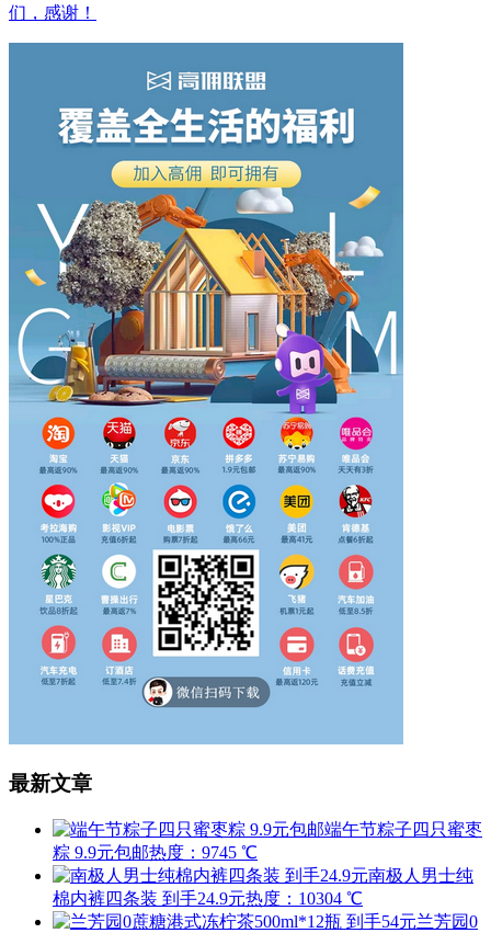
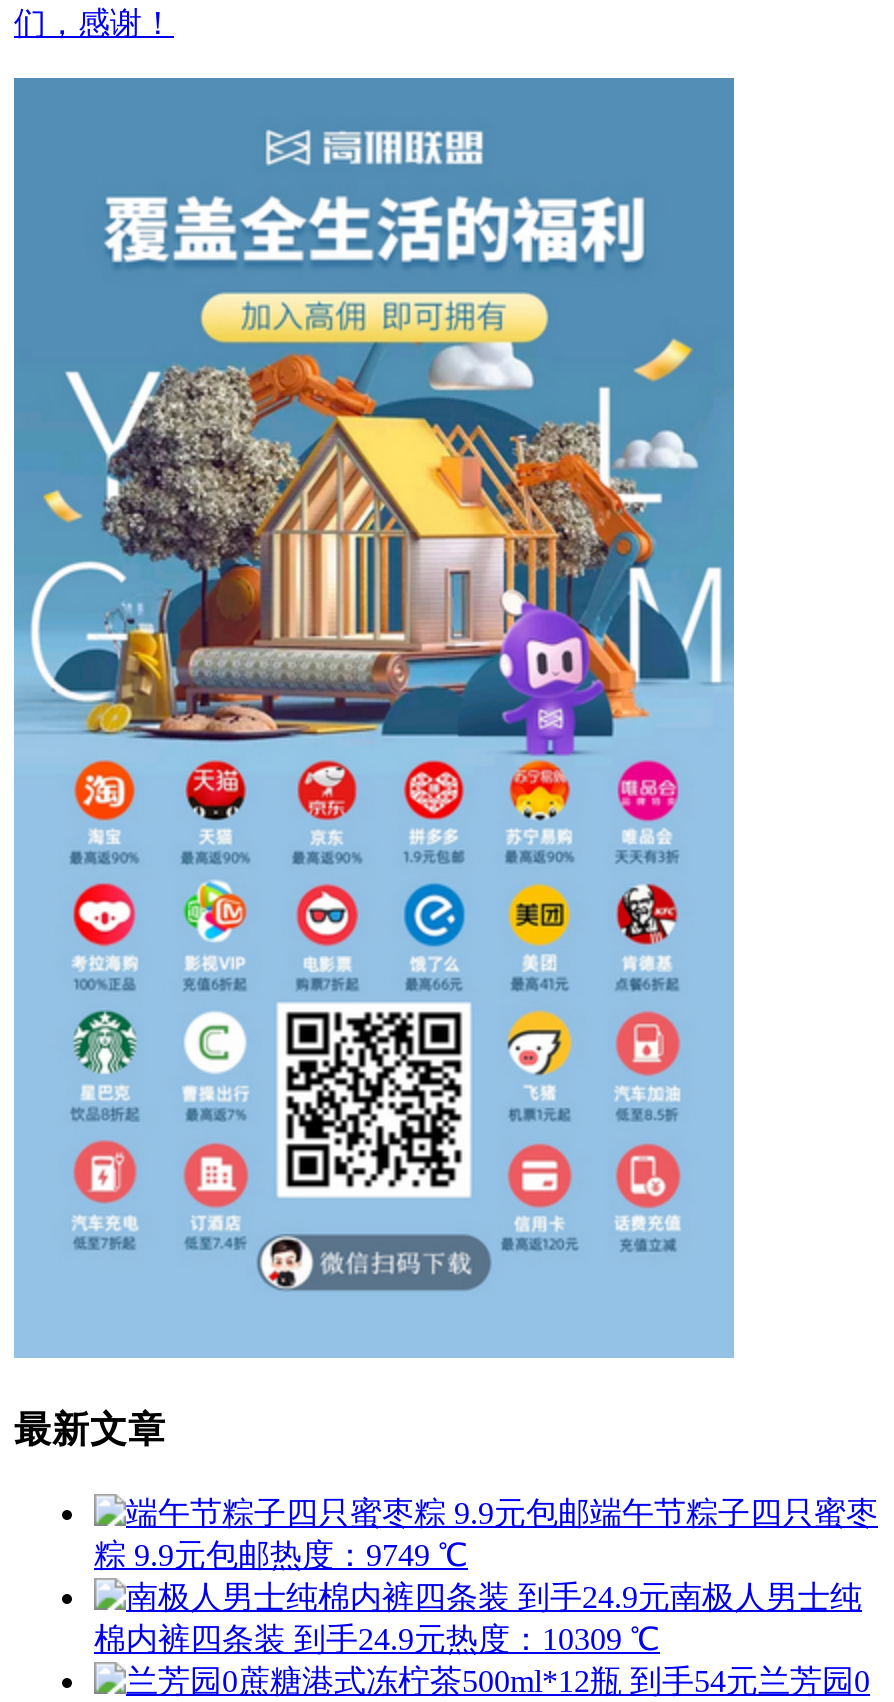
[53,843,258,861] 粽 9.9元包邮热度：9745 ℃ -> [94,1537,468,1571] 粽 9.9元包邮热度：9749 ℃
[53,889,363,907] 棉内裤四条装 到手24.9元热度：10304 ℃ -> [94,1621,660,1655] 棉内裤四条装 到手24.9元热度：10309 ℃

